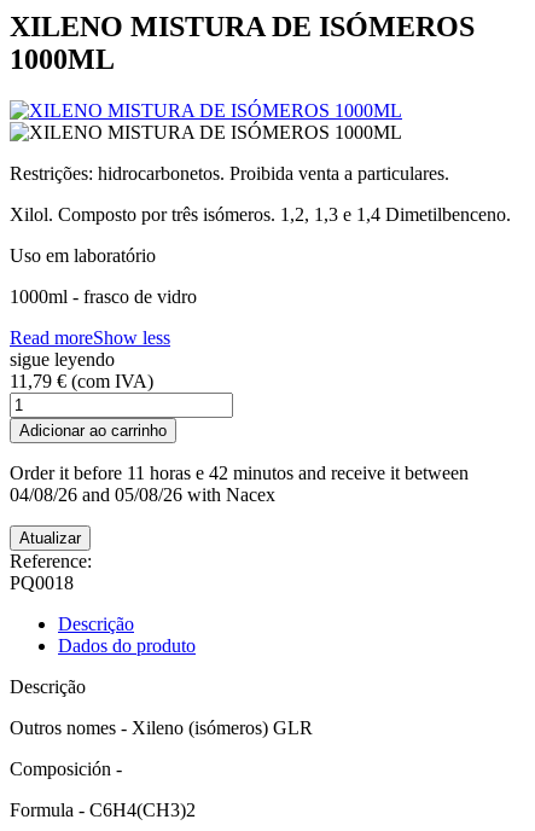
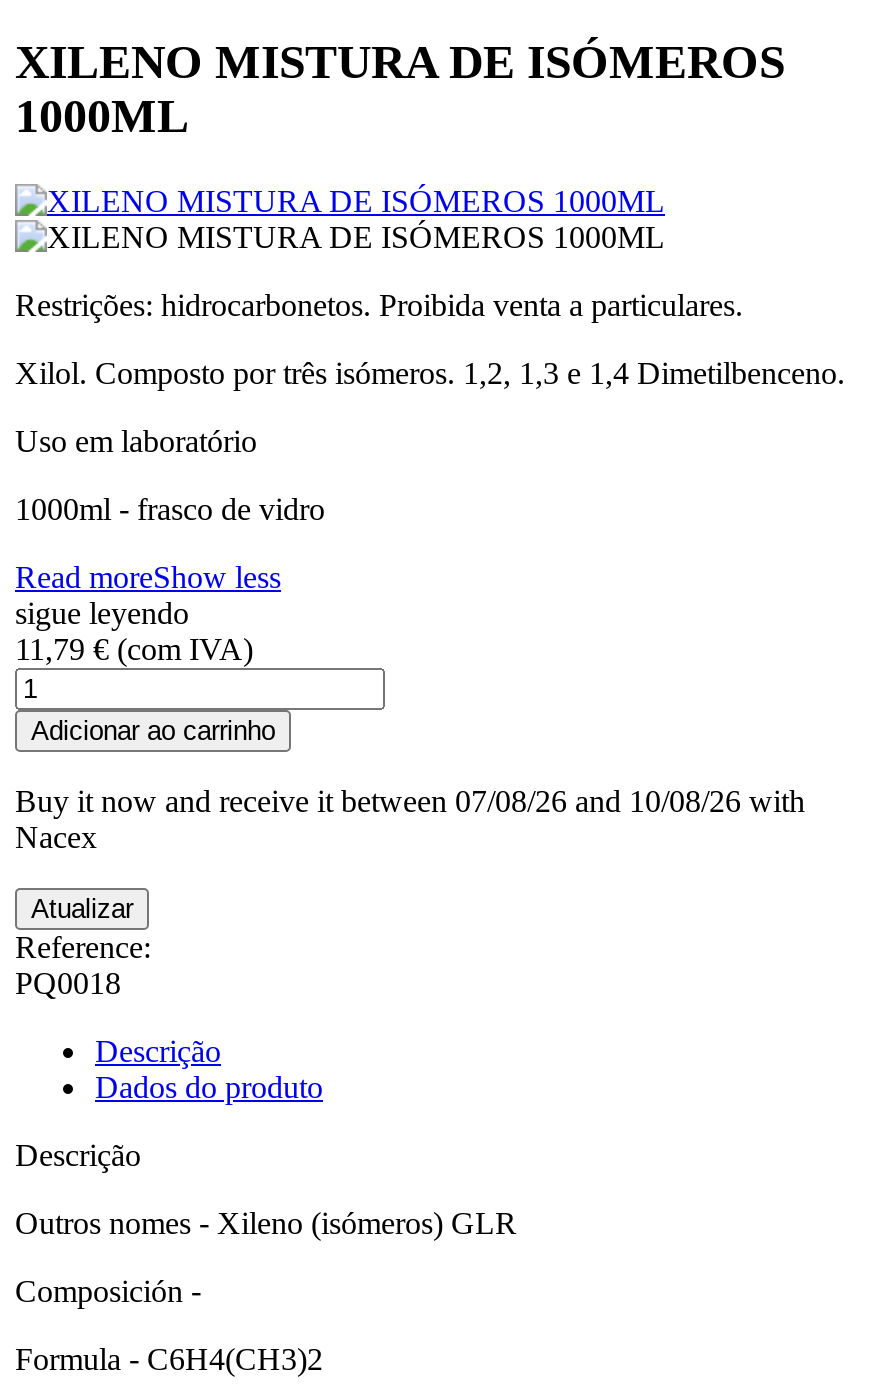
[10,462,469,505] Order it before 11 horas e 42 minutos and receive it between | 04/08/26 and 05/08/26 with Nacex -> [15,784,805,854] Buy it now and receive it between 07/08/26 and 10/08/26 with | Nacex

